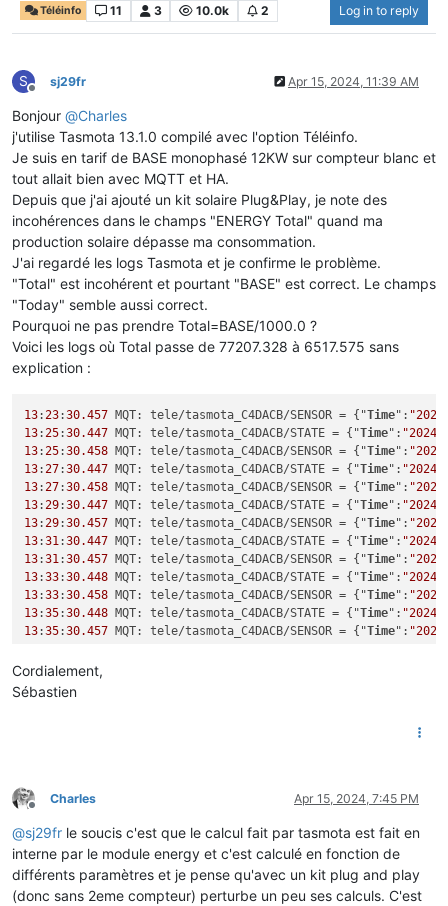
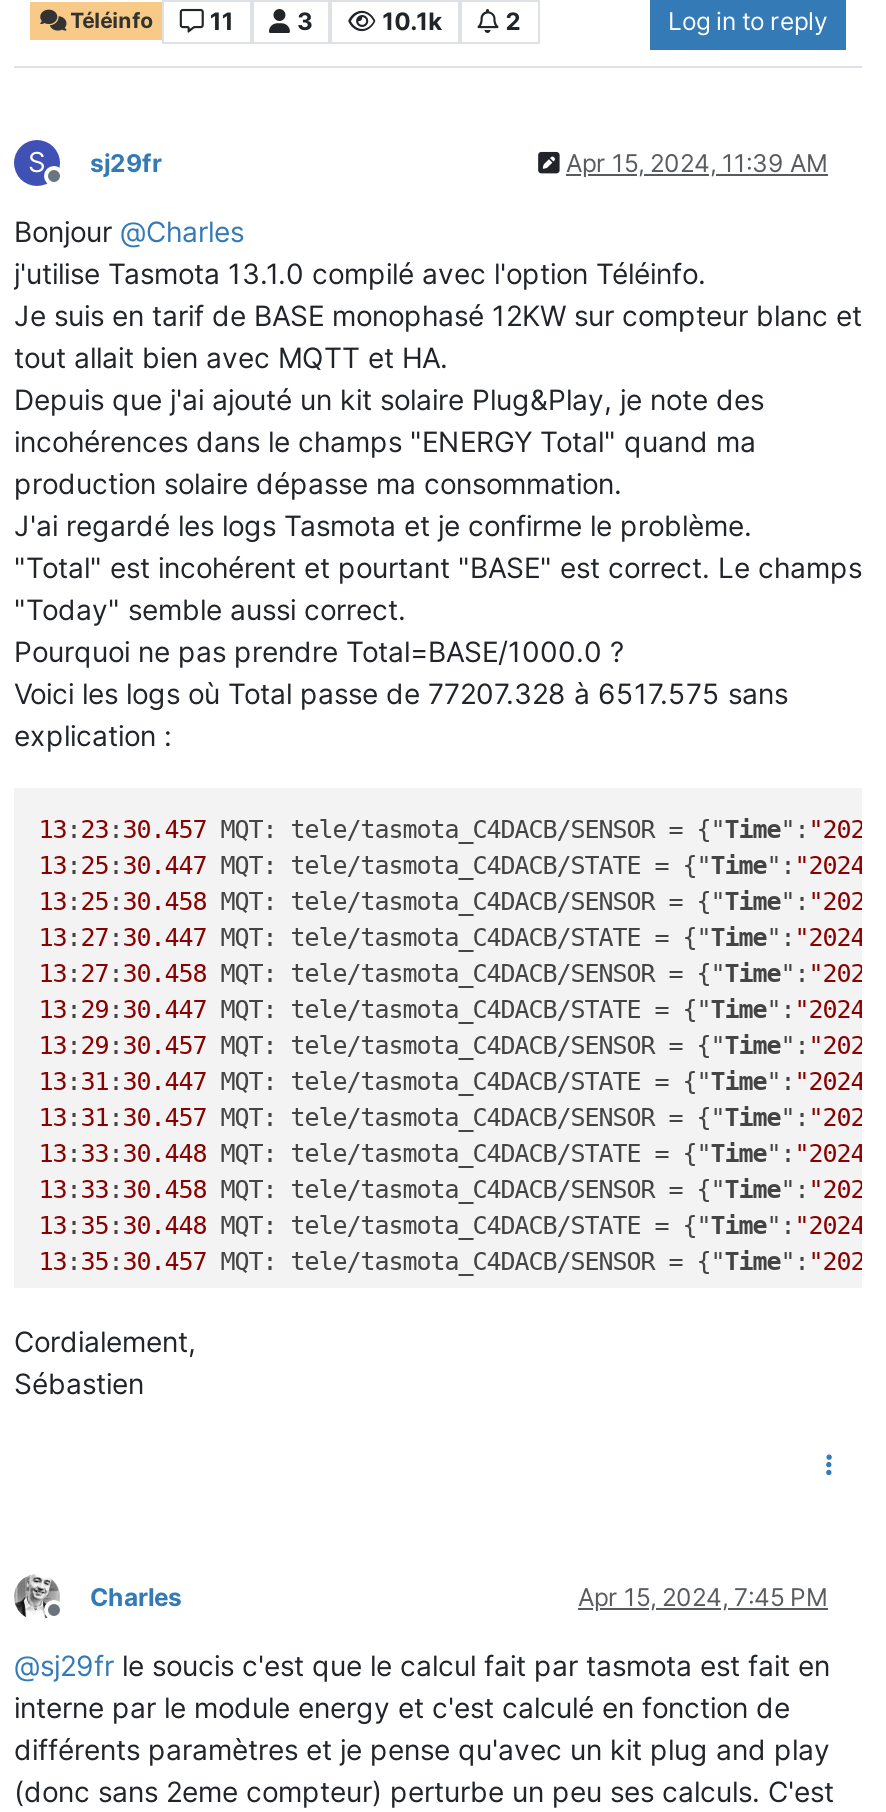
[196,3,229,18] 10.0k -> [382,6,442,36] 10.1k

